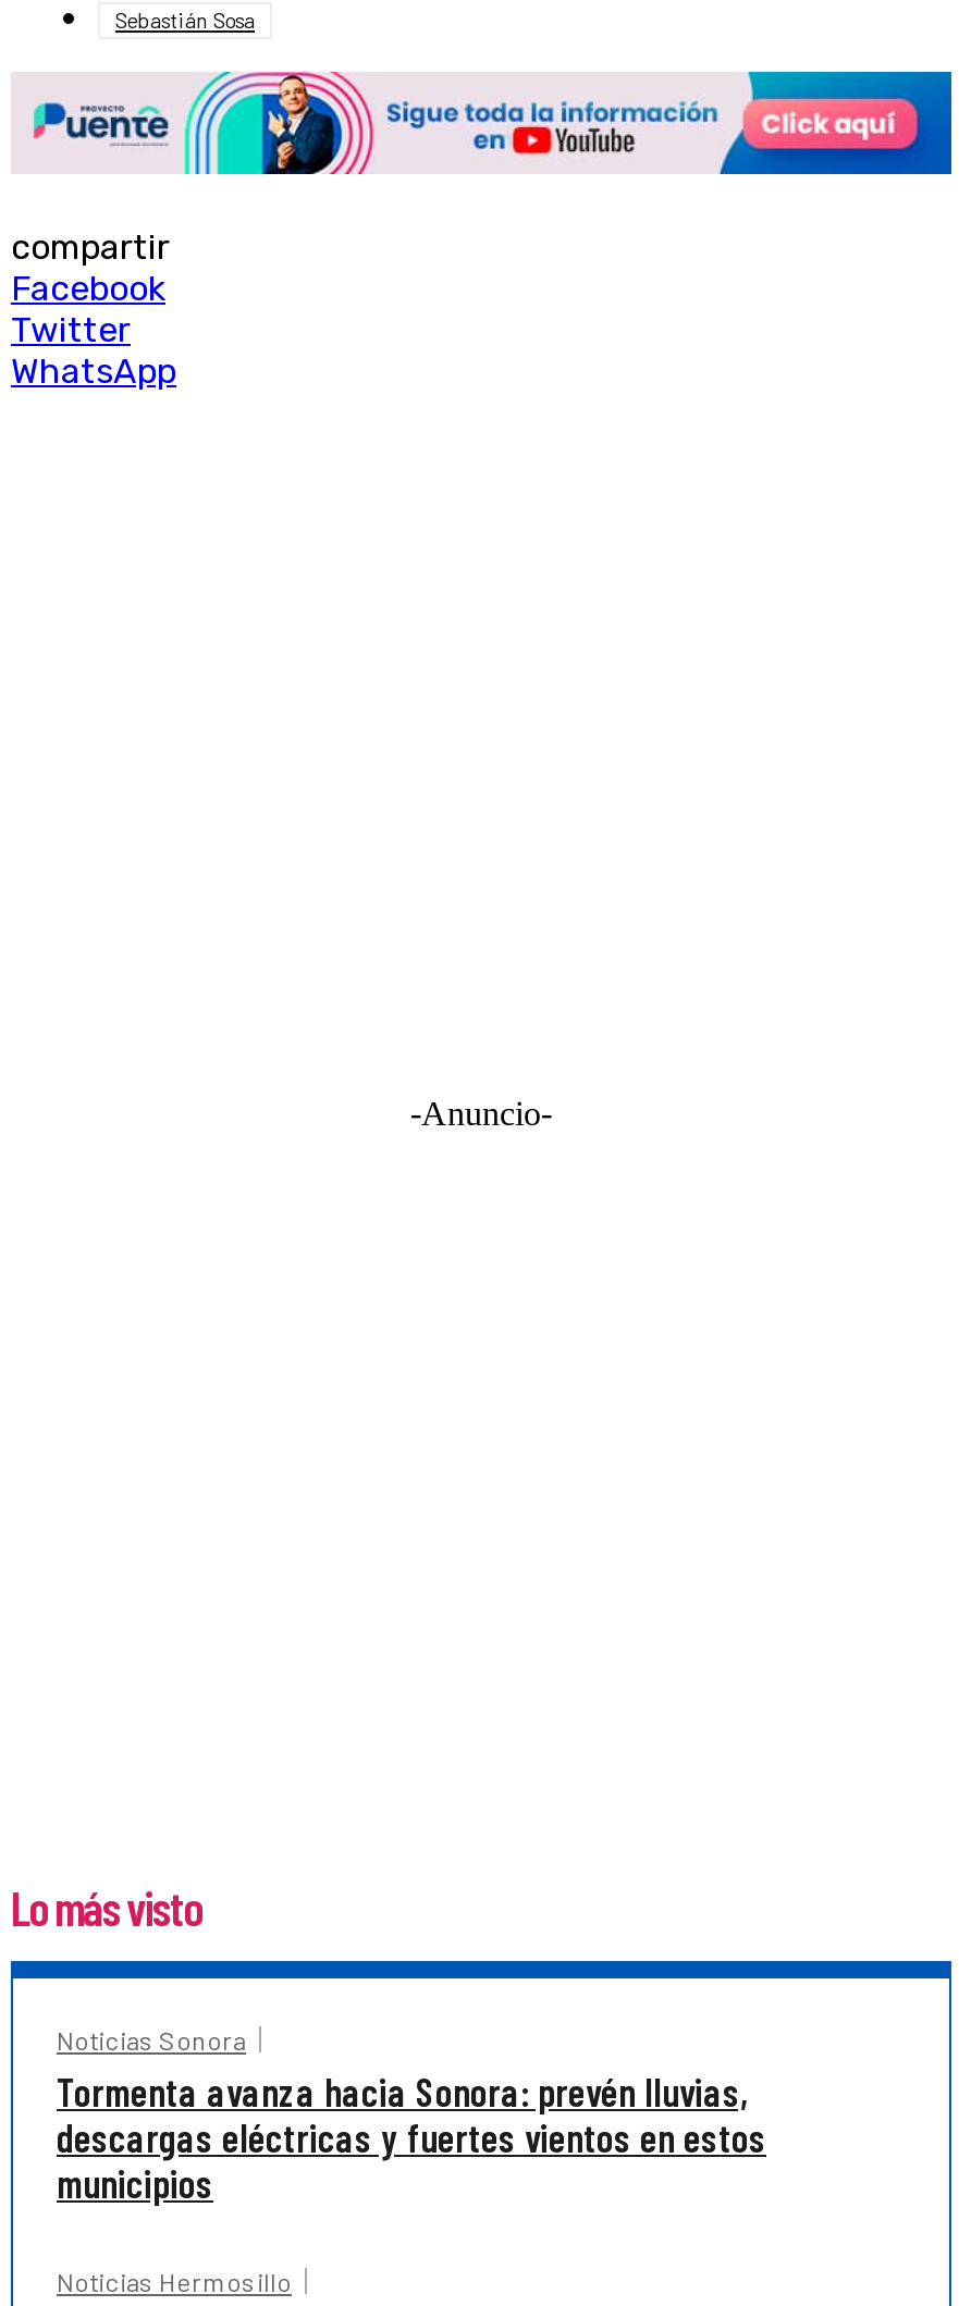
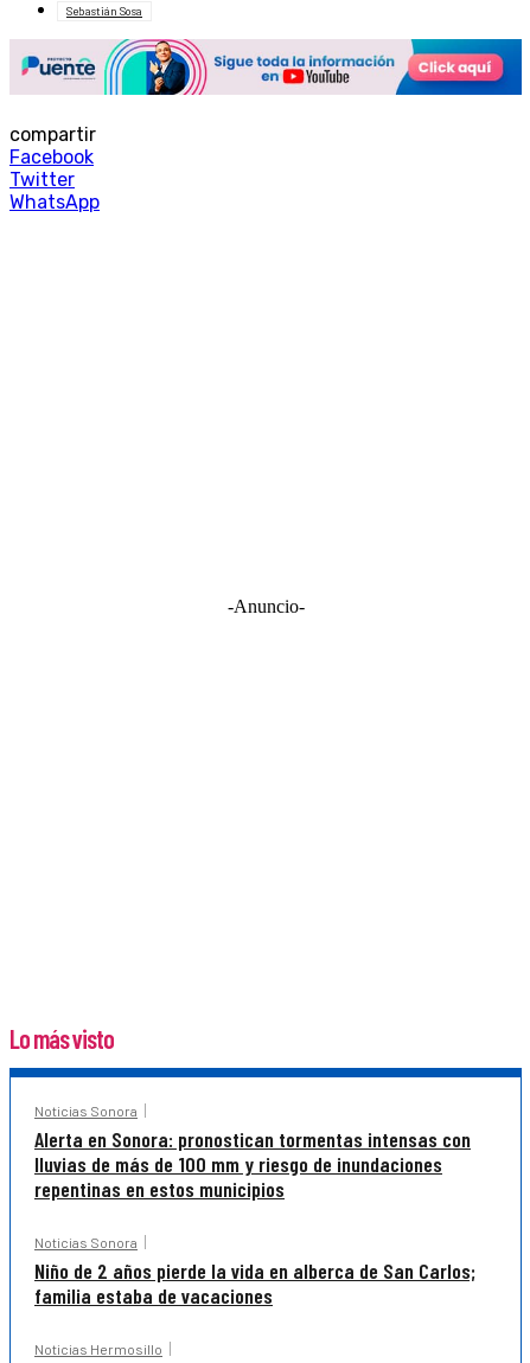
[57,2068,766,2207] Tormenta avanza hacia Sonora: prevén lluvias, | descargas eléctricas y fuertes vientos en estos | municipios -> [34,1126,475,1309] Alerta en Sonora: pronostican tormentas intensas con | lluvias de más de 100 mm y riesgo de inundaciones | repentinas en estos municipios | Noticias Sonora | Niño de 2 años pierde la vida en alberca de San Carlos; | familia estaba de vacaciones

